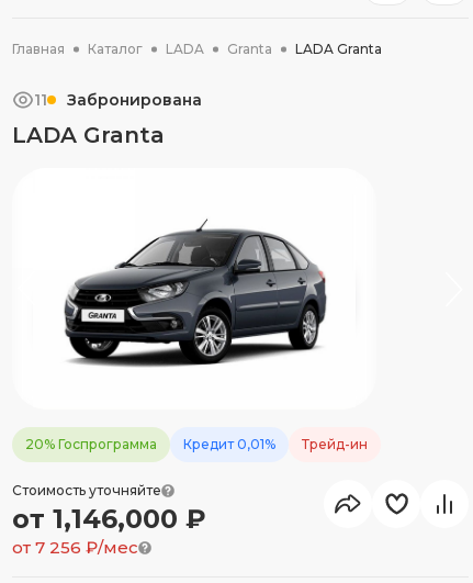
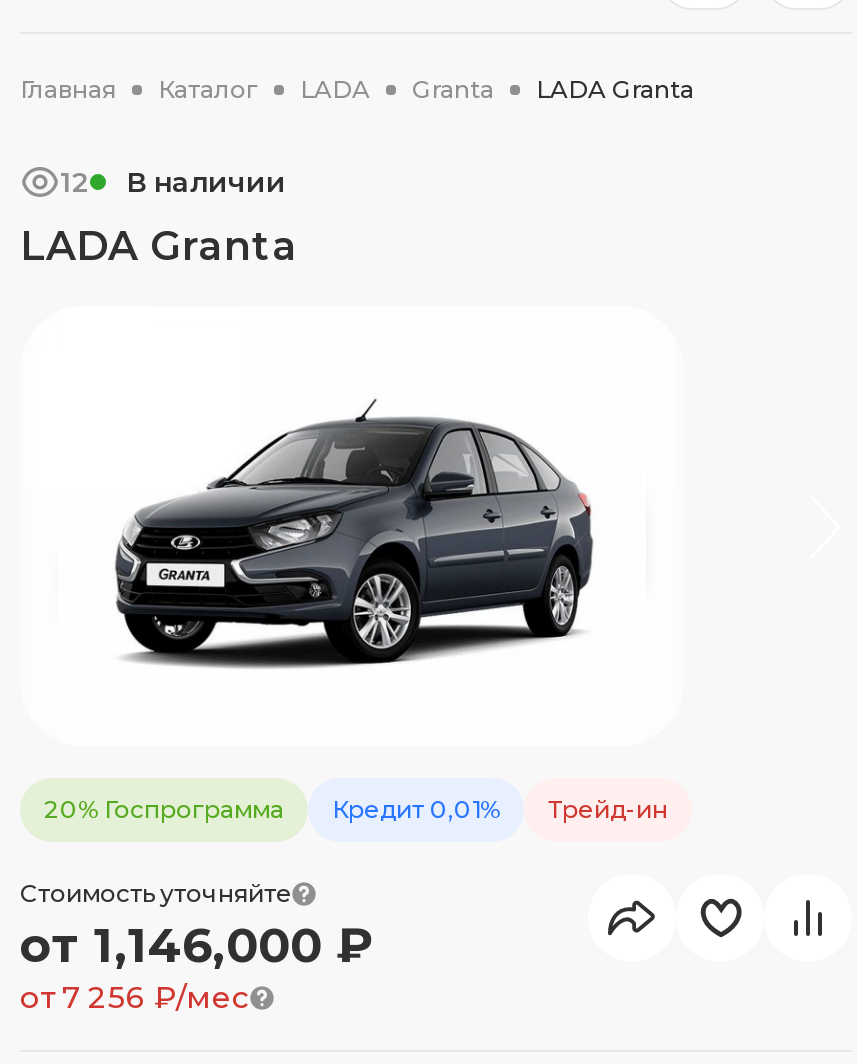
[34,90,202,110] 11 | Забронирована -> [60,164,286,200] 12 | В наличии

